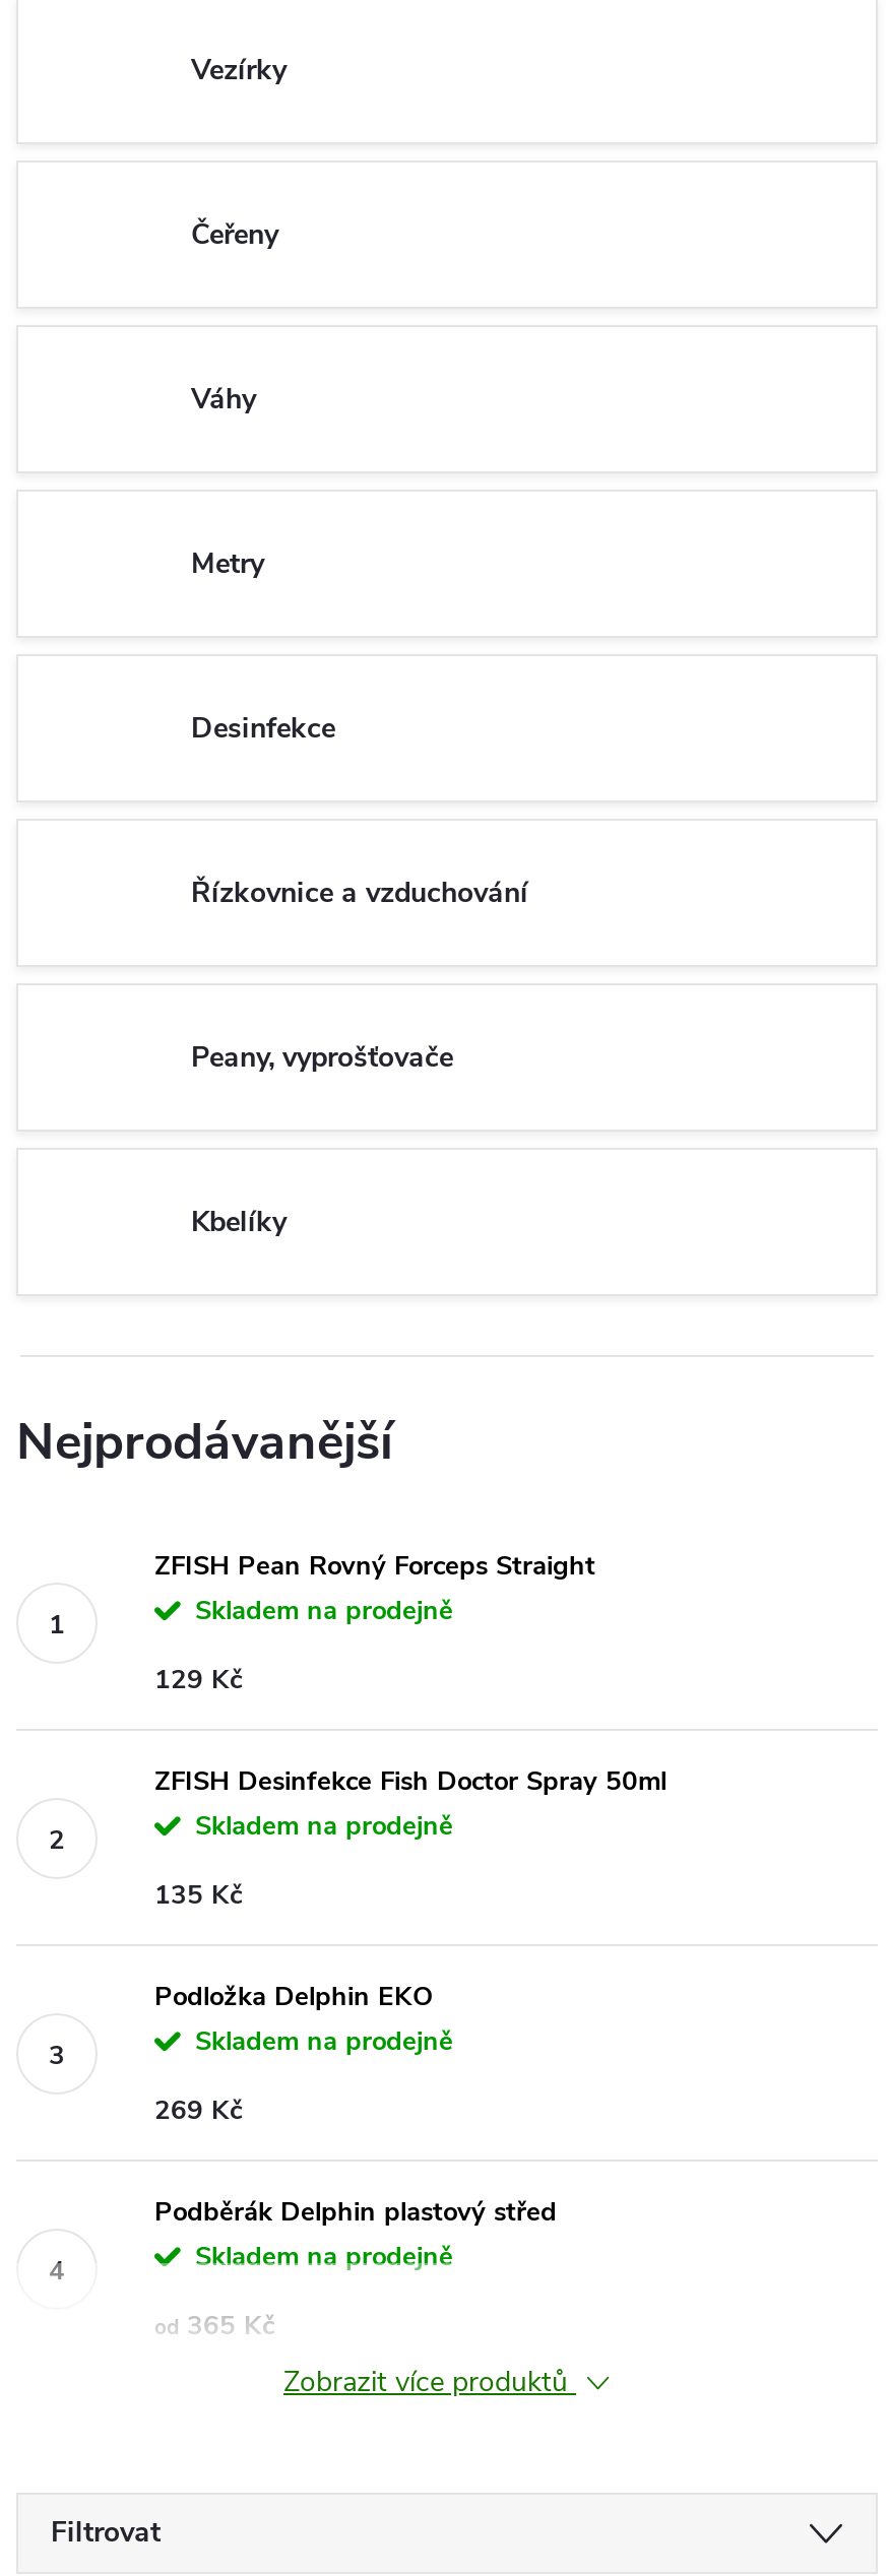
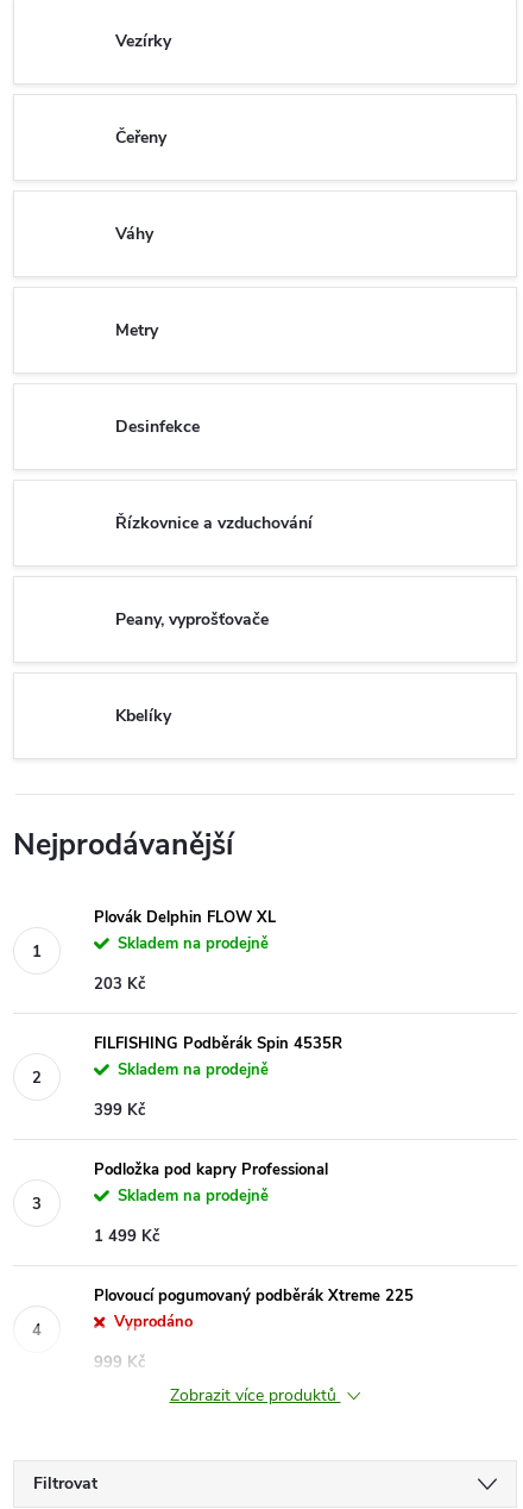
[154,1548,595,1585] ZFISH Pean Rovný Forceps Straight -> [94,907,276,928] Plovák Delphin FLOW XL
[154,1662,242,1698] 129 Kč -> [94,973,145,995] 203 Kč
[154,1763,666,1800] ZFISH Desinfekce Fish Doctor Spray 50ml -> [94,1033,342,1054] FILFISHING Podběrák Spin 4535R
[154,1877,242,1914] 135 Kč -> [94,1100,145,1121] 399 Kč
[154,1979,433,2015] Podložka Delphin EKO -> [94,1159,328,1181] Podložka pod kapry Professional
[154,2092,242,2129] 269 Kč -> [94,1226,159,1247] 1 499 Kč
[154,2194,557,2275] Podběrák Delphin plastový střed | Skladem na prodejně -> [94,1285,414,1333] Plovoucí pogumovaný podběrák Xtreme 225 | Vyprodáno
[154,2308,274,2344] od 365 Kč -> [94,1352,145,1373] 999 Kč

